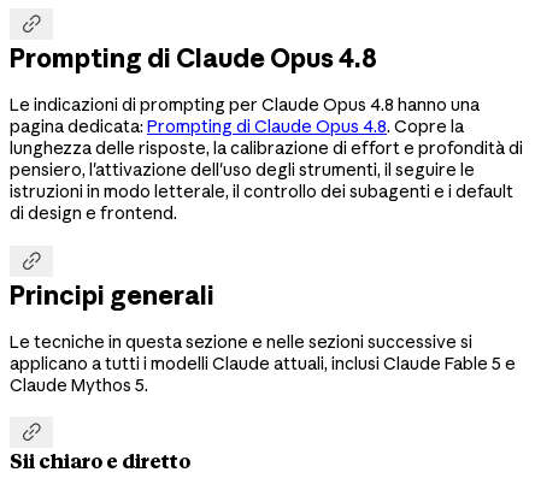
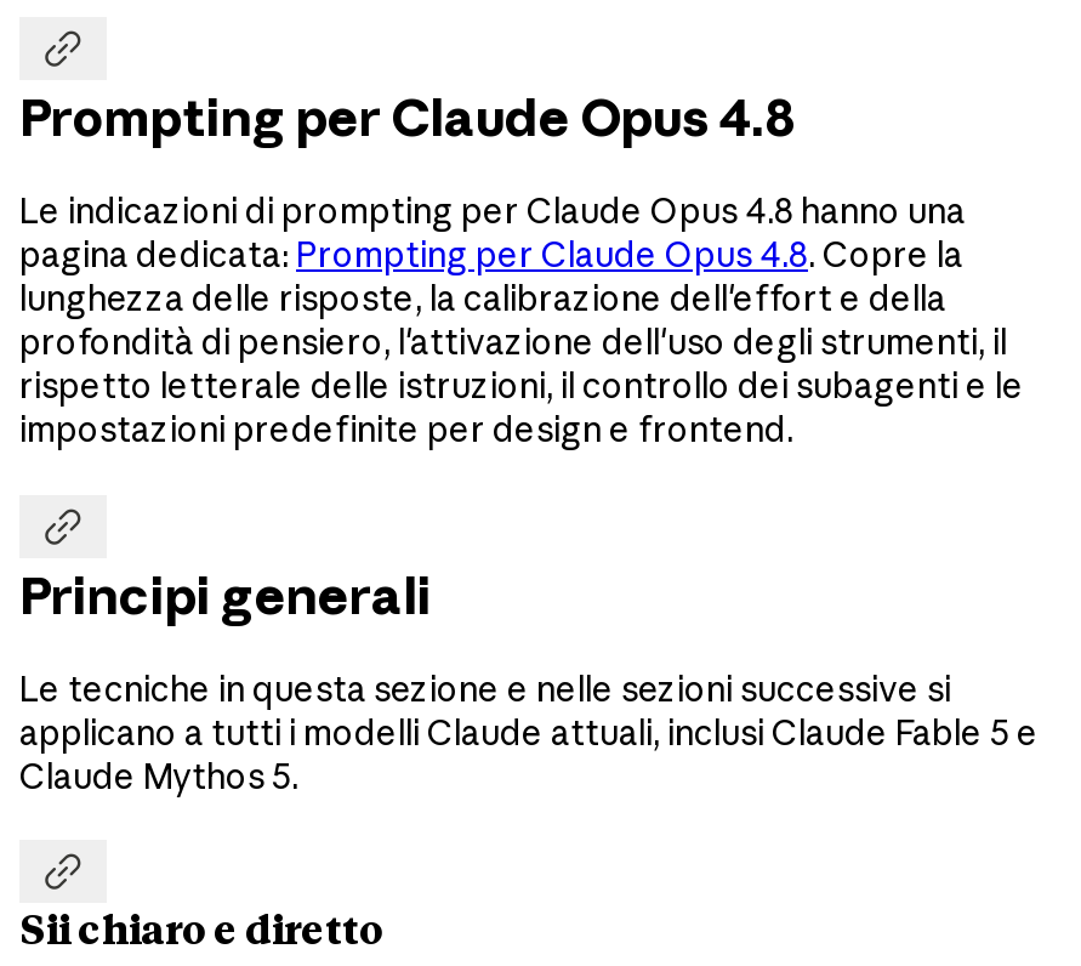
[10,42,377,73] Prompting di Claude Opus 4.8 -> [19,85,796,148] Prompting per Claude Opus 4.8
[10,116,523,224] pagina dedicata: Prompting di Claude Opus 4.8. Copre la | lunghezza delle risposte, la calibrazione di effort e profondità di | pensiero, l'attivazione dell'uso degli strumenti, il seguire le | istruzioni in modo letterale, il controllo dei subagenti e i default | di design e frontend. -> [19,234,1024,452] pagina dedicata: Prompting per Claude Opus 4.8. Copre la | lunghezza delle risposte, la calibrazione dell'effort e della | profondità di pensiero, l'attivazione dell'uso degli strumenti, il | rispetto letterale delle istruzioni, il controllo dei subagenti e le | impostazioni predefinite per design e frontend.

